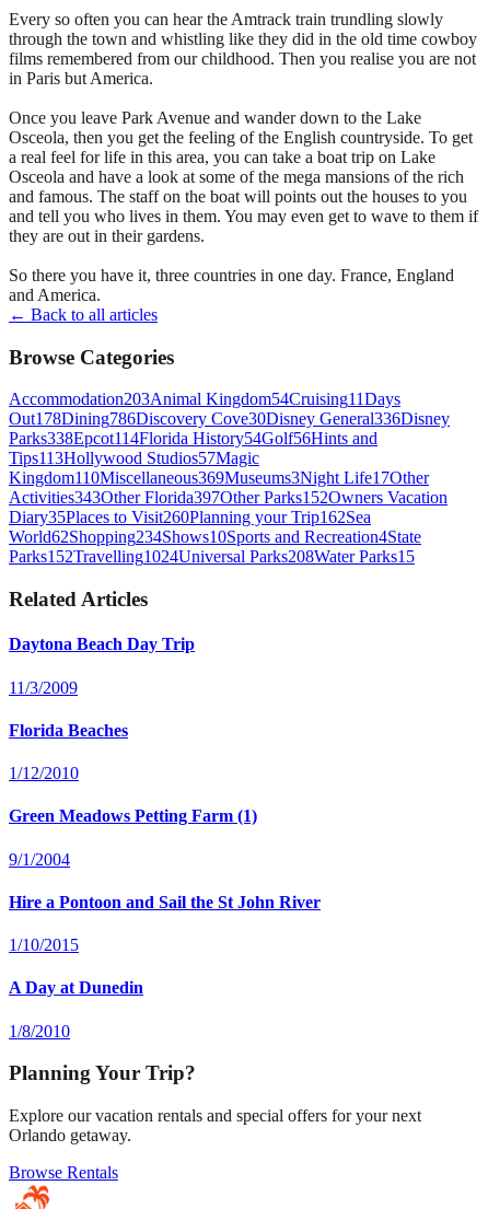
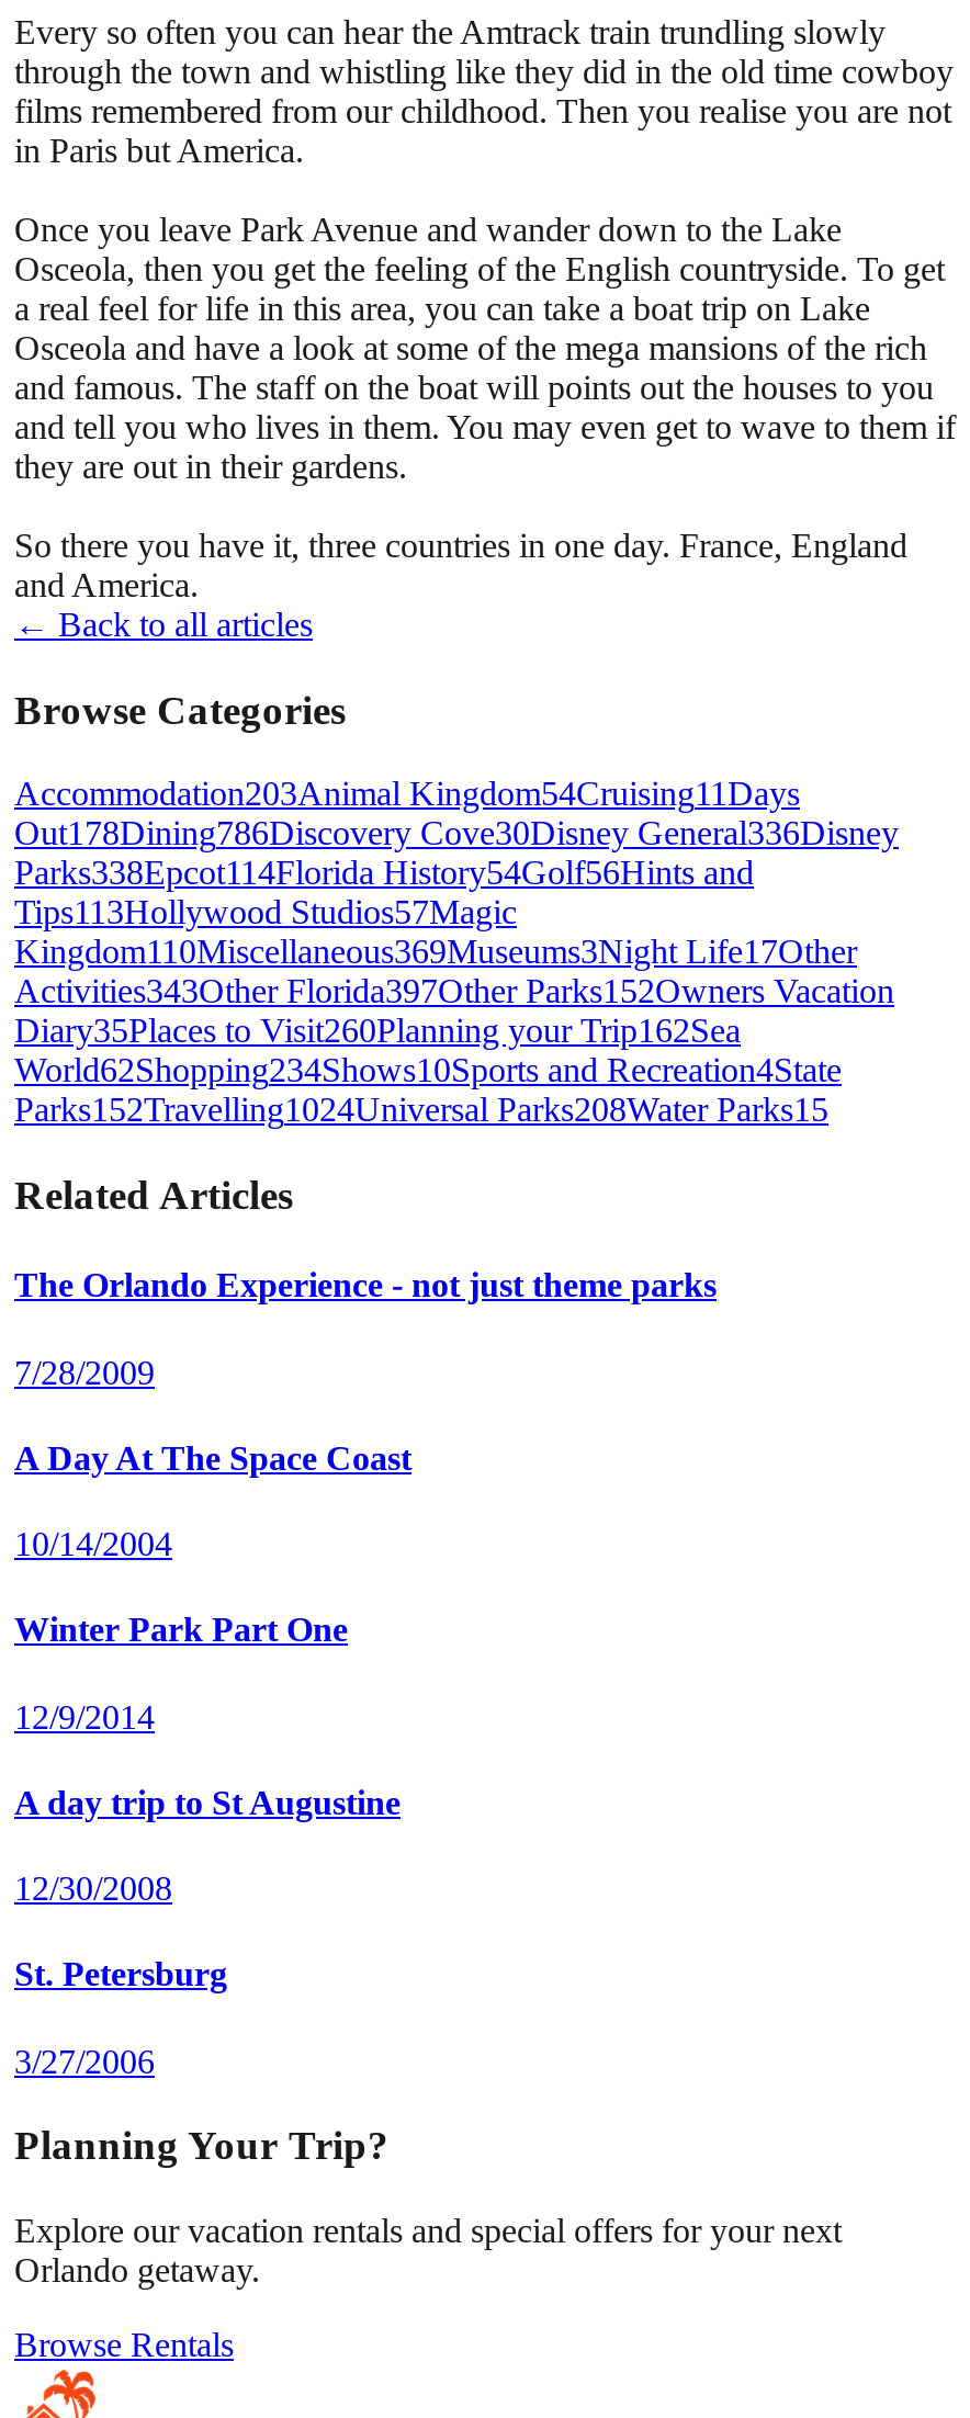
[9,635,195,653] Daytona Beach Day Trip -> [14,1266,717,1304] The Orlando Experience - not just theme parks
[9,678,78,696] 11/3/2009 -> [14,1353,155,1390] 7/28/2009
[9,721,128,739] Florida Beaches -> [14,1439,411,1476] A Day At The Space Coast
[9,764,79,782] 1/12/2010 -> [14,1525,172,1562] 10/14/2004
[9,807,257,825] Green Meadows Petting Farm (1) -> [14,1611,348,1648] Winter Park Part One
[9,850,70,868] 9/1/2004 -> [14,1697,155,1735] 12/9/2014
[9,893,321,911] Hire a Pontoon and Sail the St John River -> [14,1783,401,1821] A day trip to St Augustine
[9,936,79,954] 1/10/2015 -> [14,1870,172,1907] 12/30/2008
[9,979,143,997] A Day at Dunedin -> [14,1956,227,1993] St. Petersburg
[9,1021,70,1040] 1/8/2010 -> [14,2042,155,2079] 3/27/2006

